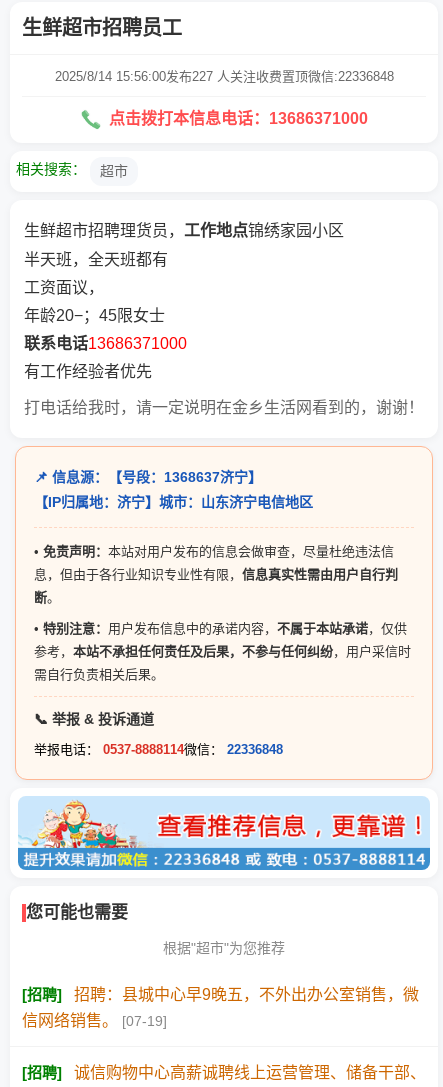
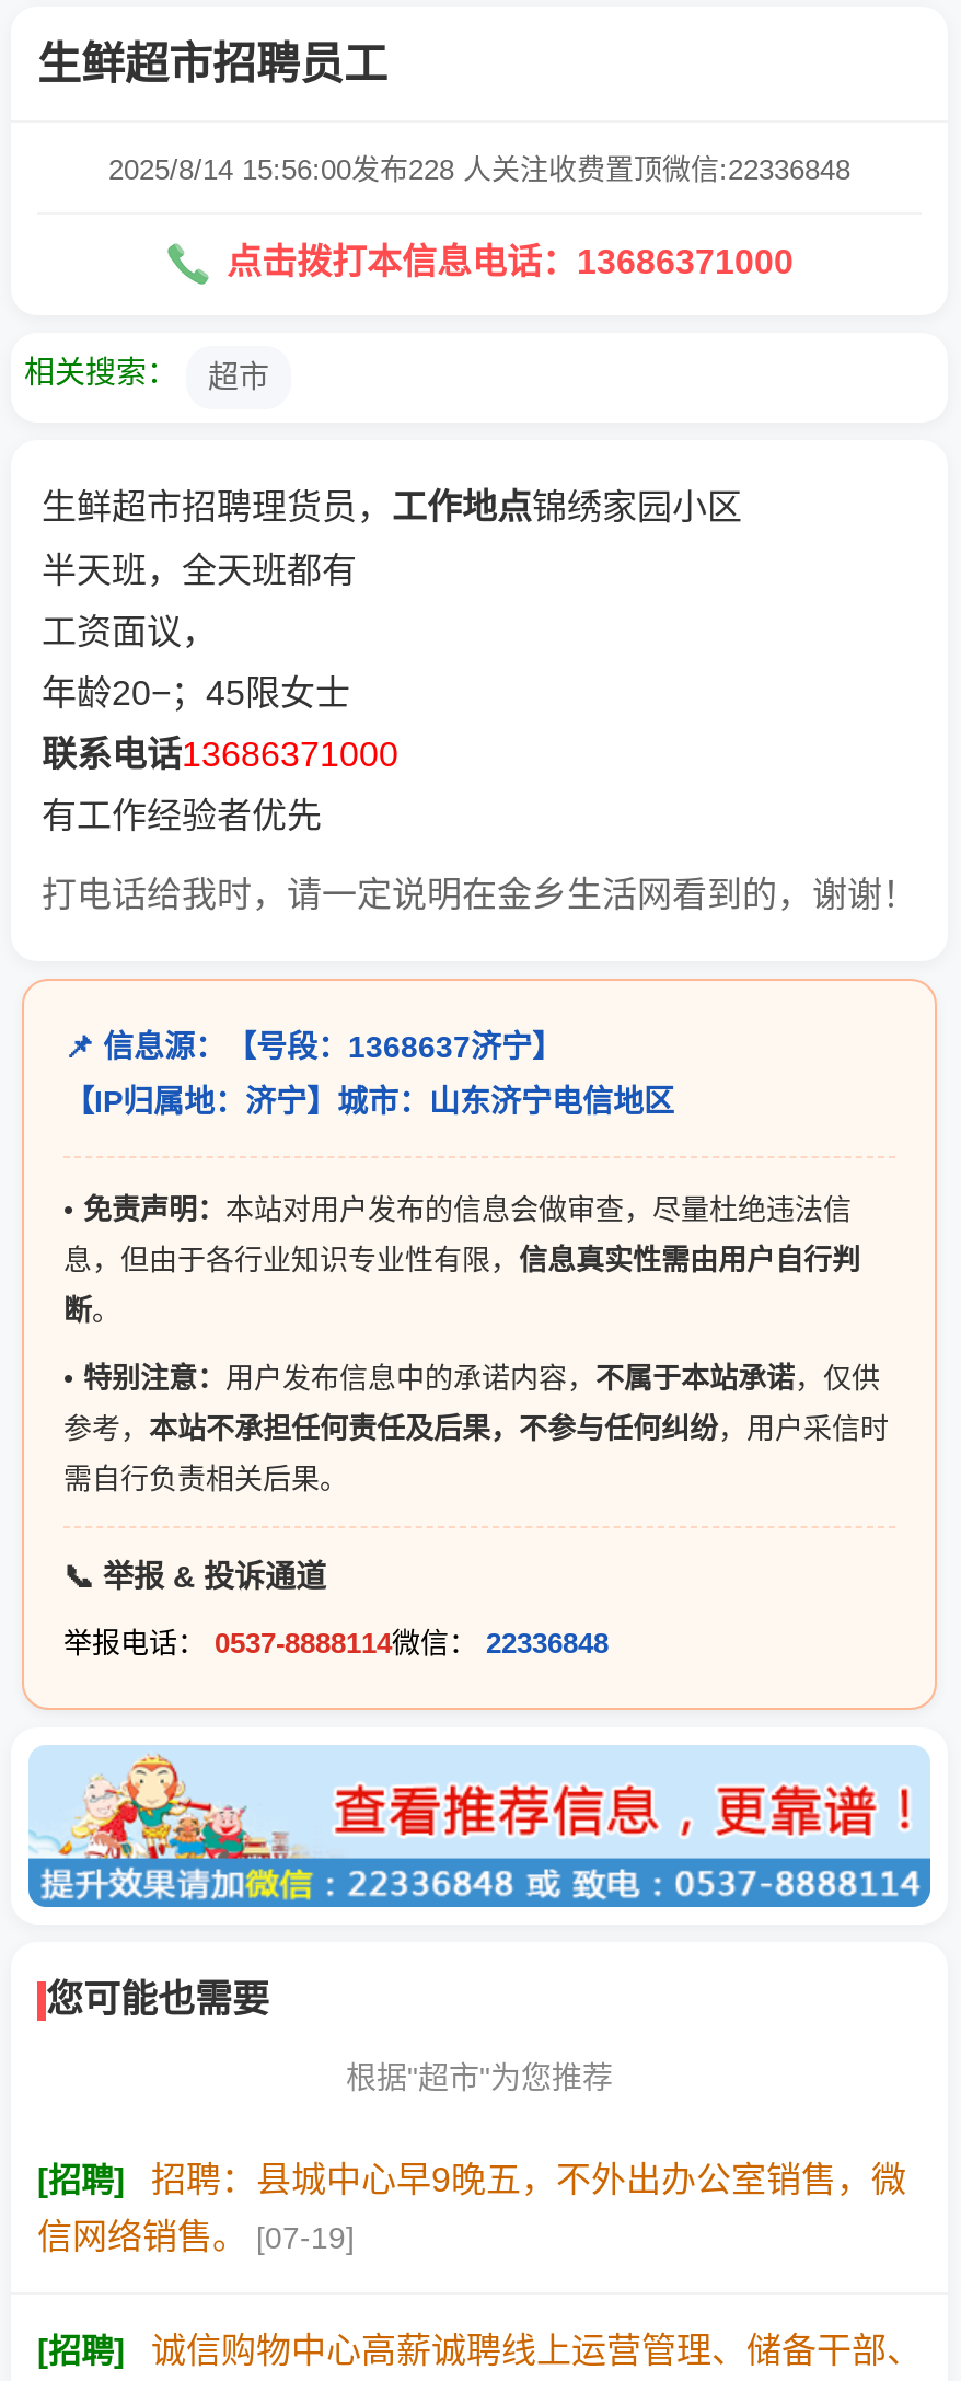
[54,69,393,84] 2025/8/14 15:56:00发布227 人关注收费置顶微信:22336848 -> [108,153,850,186] 2025/8/14 15:56:00发布228 人关注收费置顶微信:22336848

